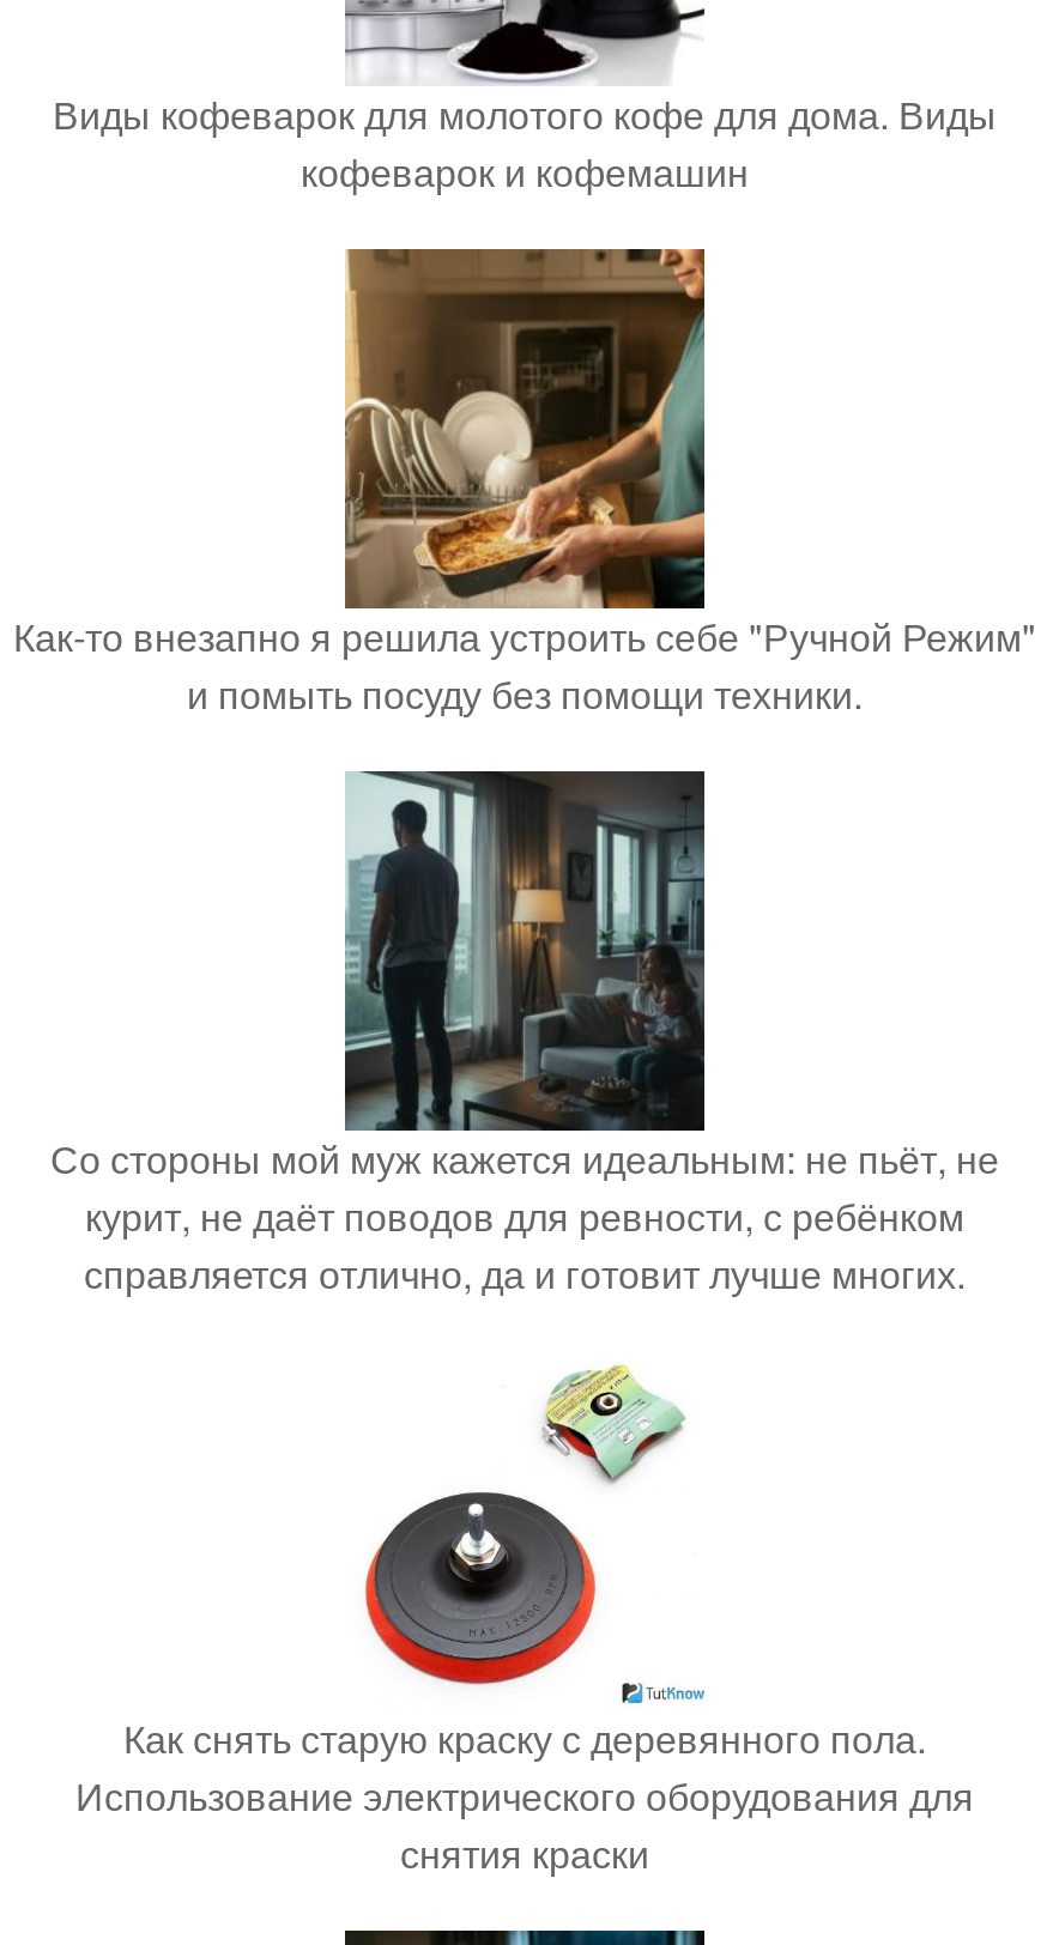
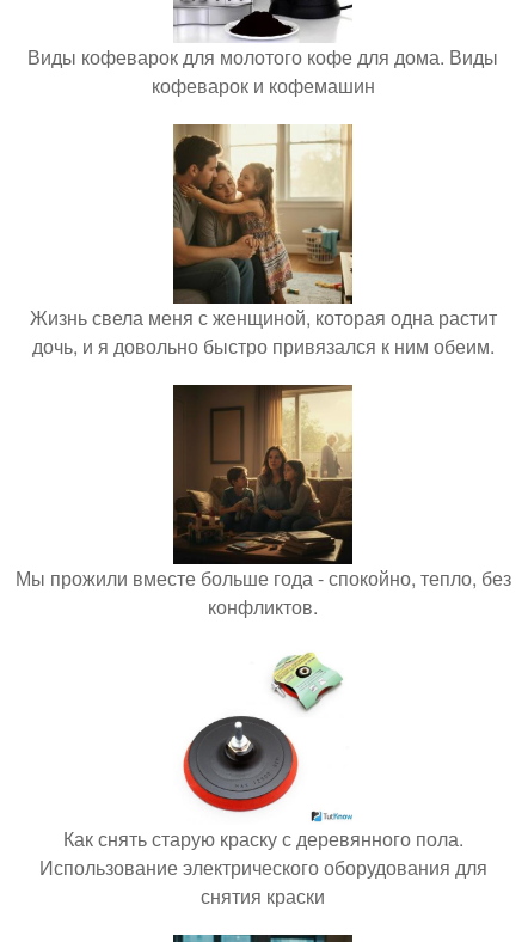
[13,247,1036,720] [image] | Как-то внезапно я решила устроить себе "Ручной Режим" | и помыть посуду без помощи техники. -> [29,124,496,359] [image] | Жизнь свела меня с женщиной, которая одна растит | дочь, и я довольно быстро привязался к ним обеим.
[50,795,999,1299] [image] | Со стороны мой муж кажется идеальным: не пьёт, не | курит, не даёт поводов для ревности, с ребёнком | справляется отлично, да и готовит лучше многих. -> [15,384,511,620] [image] | Мы прожили вместе больше года - спокойно, тепло, без | конфликтов.

